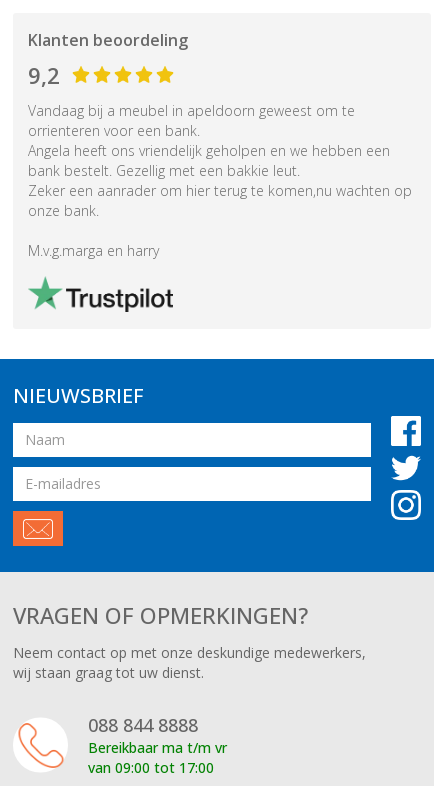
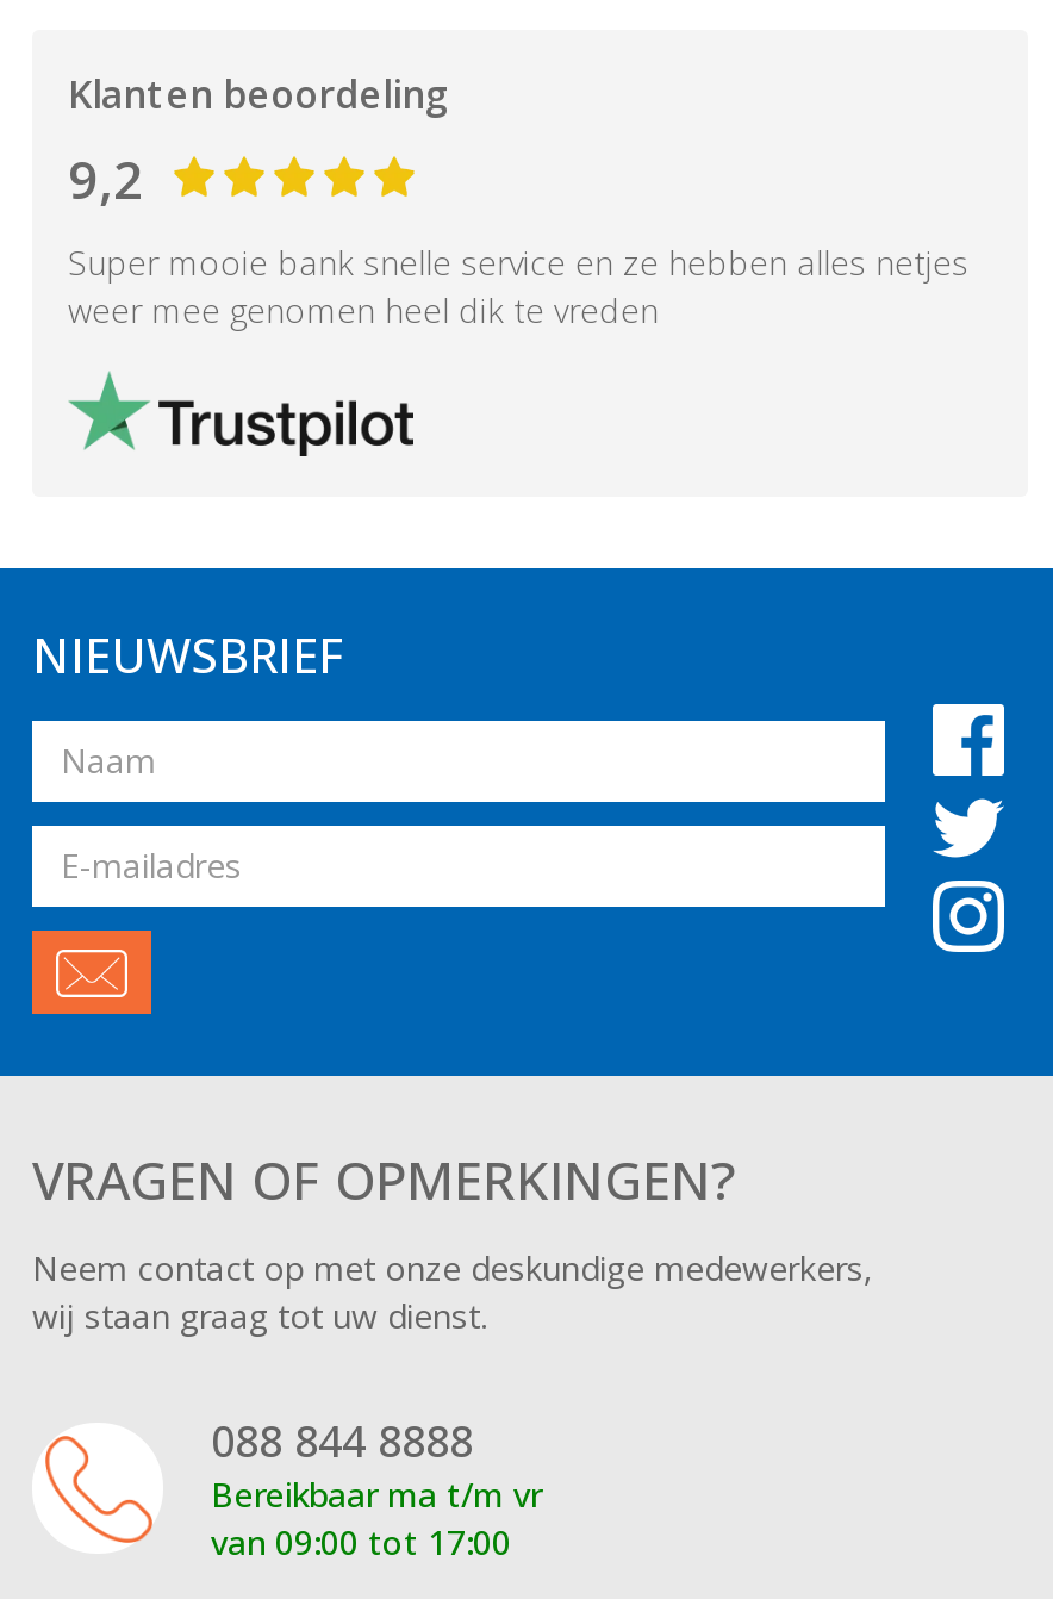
[28,101,412,260] Vandaag bij a meubel in apeldoorn geweest om te | orrienteren voor een bank. | Angela heeft ons vriendelijk geholpen en we hebben een | bank bestelt. Gezellig met een bakkie leut. | Zeker een aanrader om hier terug te komen,nu wachten op | onze bank. | M.v.g.marga en harry -> [68,239,968,332] Super mooie bank snelle service en ze hebben alles netjes | weer mee genomen heel dik te vreden

